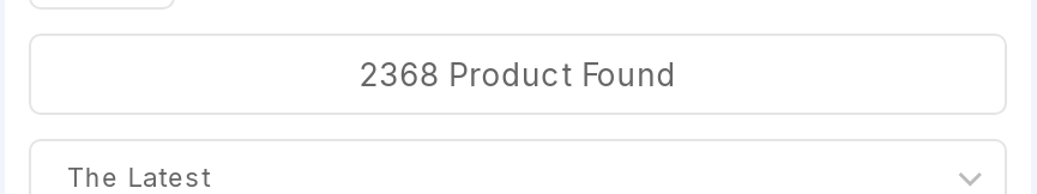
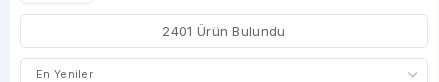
[359,55,677,93] 2368 Product Found -> [162,23,285,39] 2401 Ürün Bulundu

